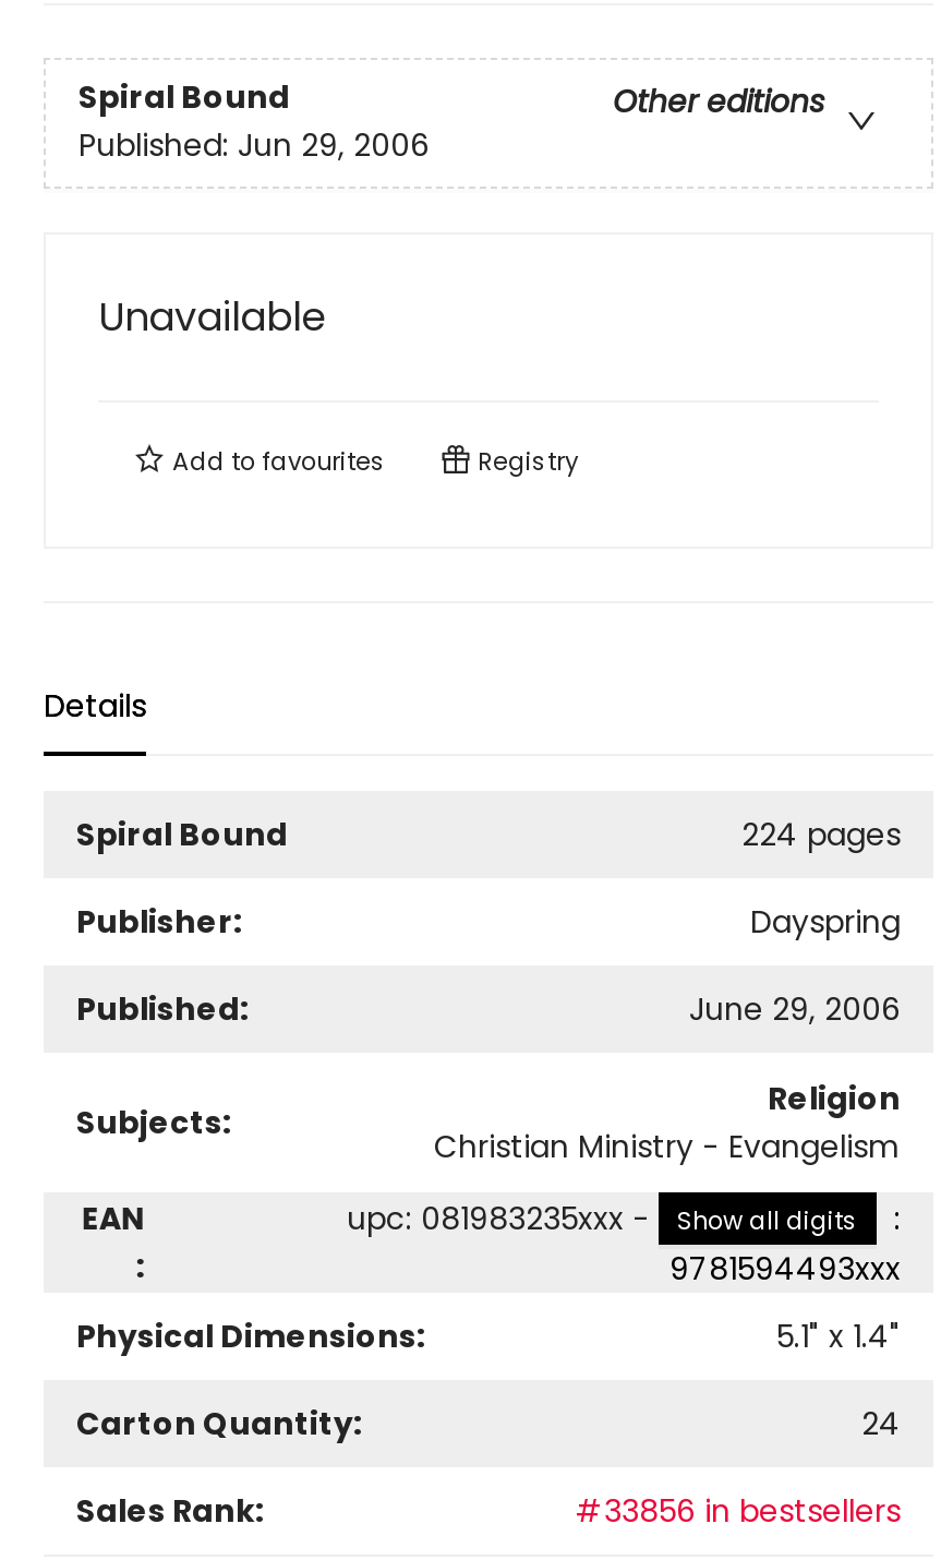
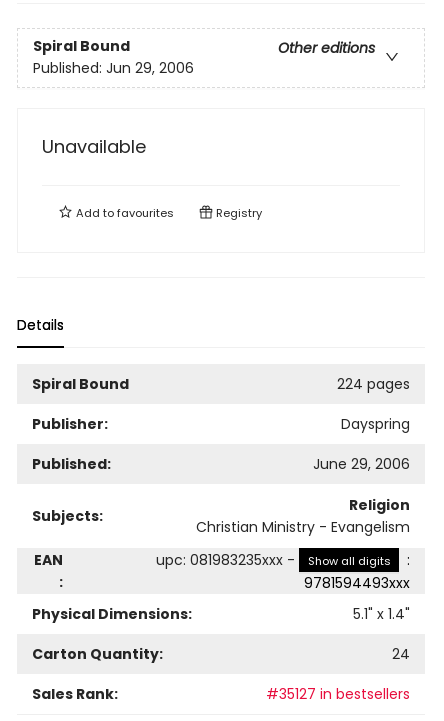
[576,1489,901,1533] #33856 in bestsellers -> [266,684,410,704] #35127 in bestsellers

